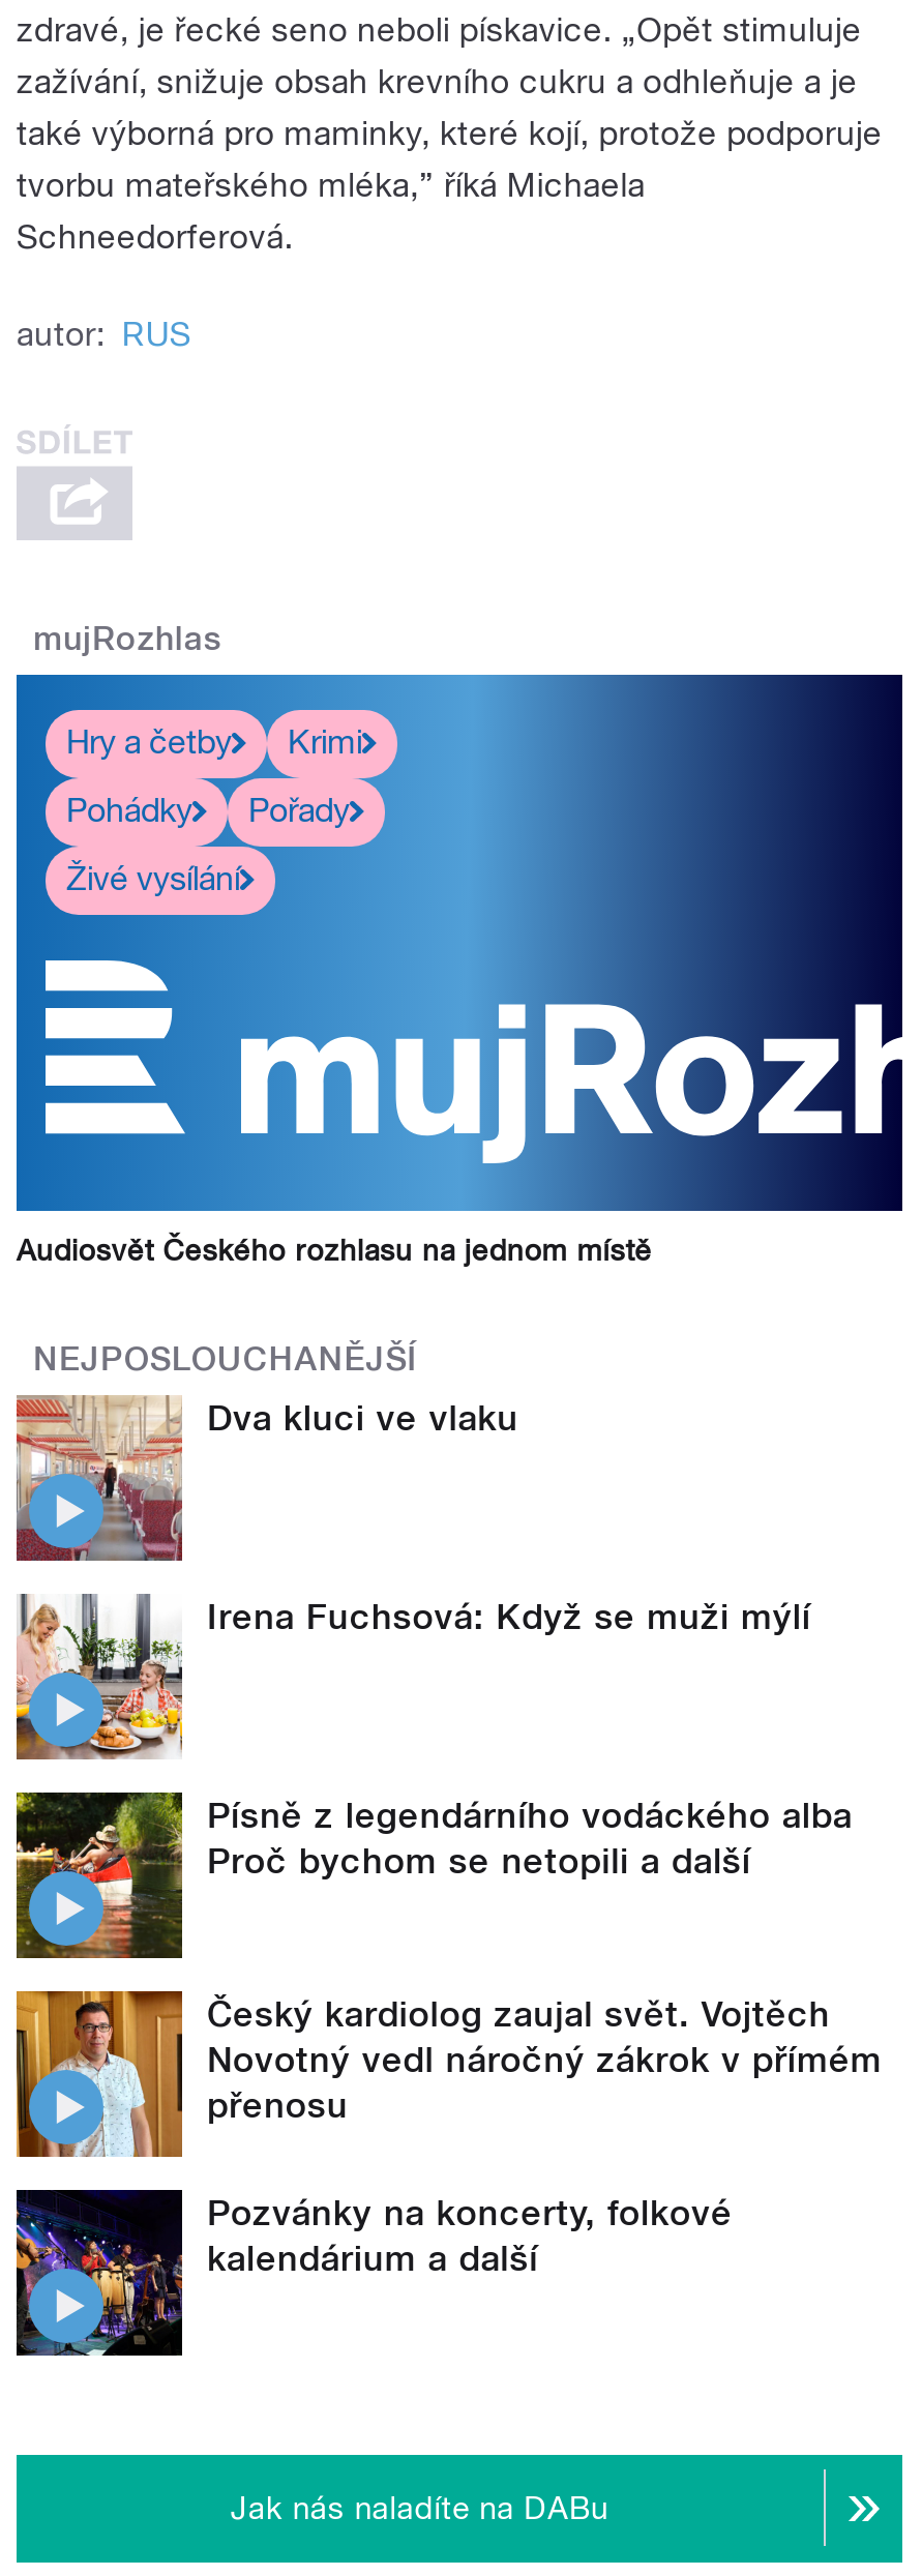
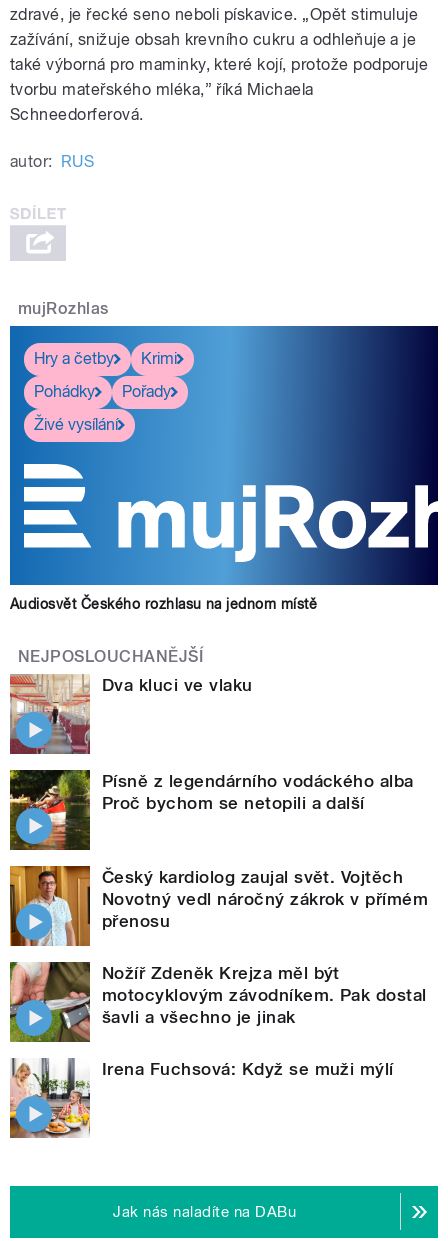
moved [14,1594,811,1759] -> [9,1058,394,1138]: [image] | Irena Fuchsová: Když se muži mýlí
moved [12,1788,882,2125] -> [8,768,428,931]: [image] | Písně z legendárního vodáckého alba | Proč bychom se netopili a další | Český kardiolog zaujal svět. Vojtěch | Novotný vedl náročný zákrok v přímém | přenosu
[14,2188,732,2356] [image] | Pozvánky na koncerty, folkové | kalendárium a další -> [9,961,427,1043] [image] | Nožíř Zdeněk Krejza měl být | motocyklovým závodníkem. Pak dostal | šavli a všechno je jinak

